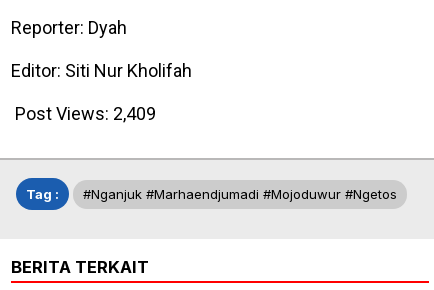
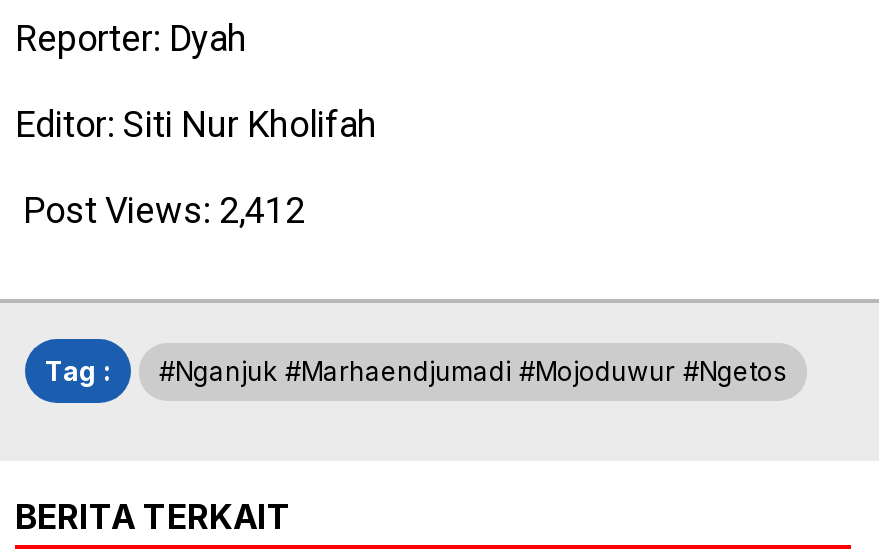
[15,103,156,124] Post Views: 2,409 -> [23,188,305,230] Post Views: 2,412

